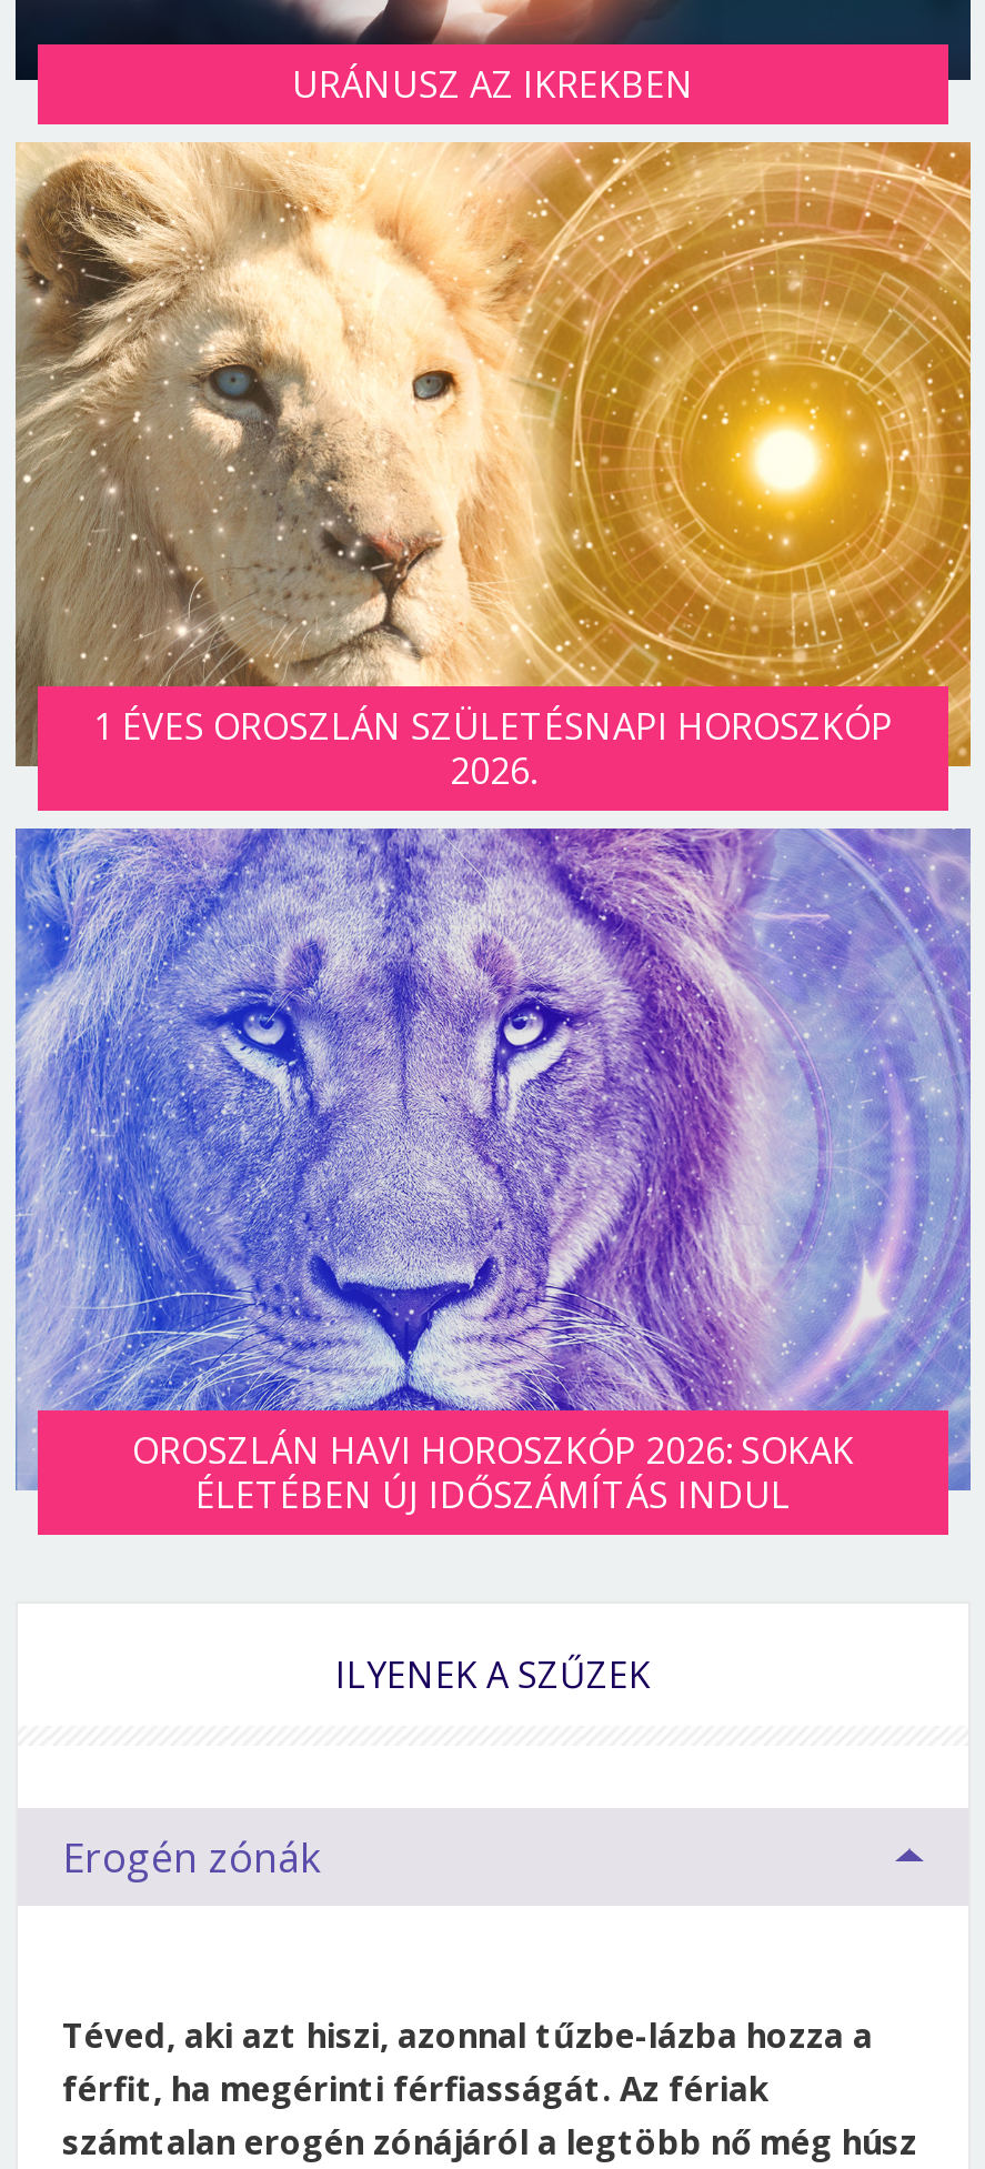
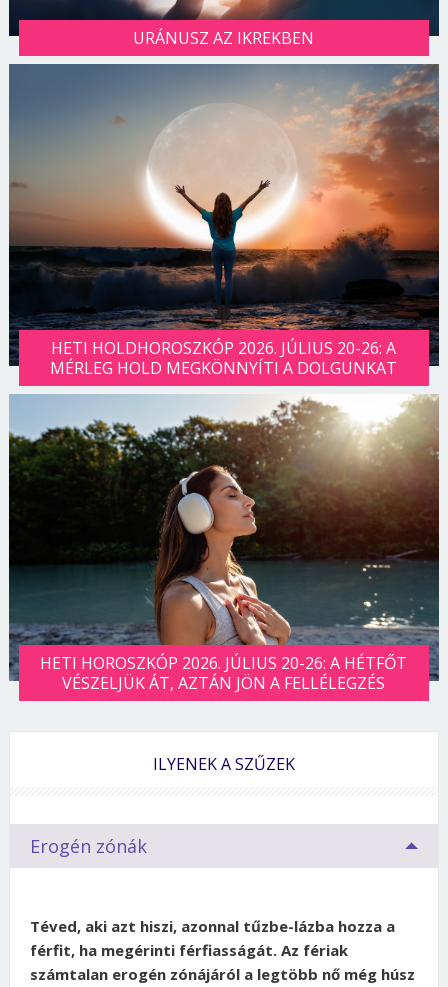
[13,140,973,796] [image] | 1 ÉVES OROSZLÁN SZÜLETÉSNAPI HOROSZKÓP | 2026. -> [8,63,440,379] [image] | HETI HOLDHOROSZKÓP 2026. JÚLIUS 20-26: A | MÉRLEG HOLD MEGKÖNNYÍTI A DOLGUNKAT
[13,809,973,1519] [image] | OROSZLÁN HAVI HOROSZKÓP 2026: SOKAK | ÉLETÉBEN ÚJ IDŐSZÁMÍTÁS INDUL -> [8,375,440,694] [image] | HETI HOROSZKÓP 2026. JÚLIUS 20-26: A HÉTFŐT | VÉSZELJÜK ÁT, AZTÁN JÖN A FELLÉLEGZÉS

